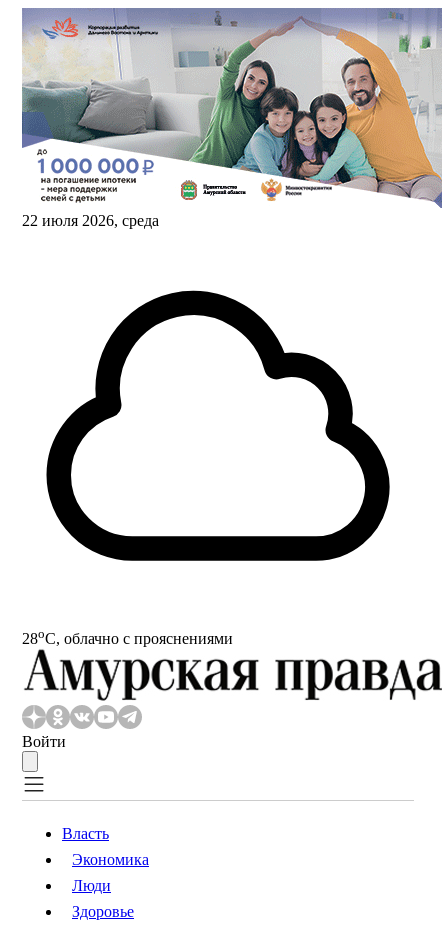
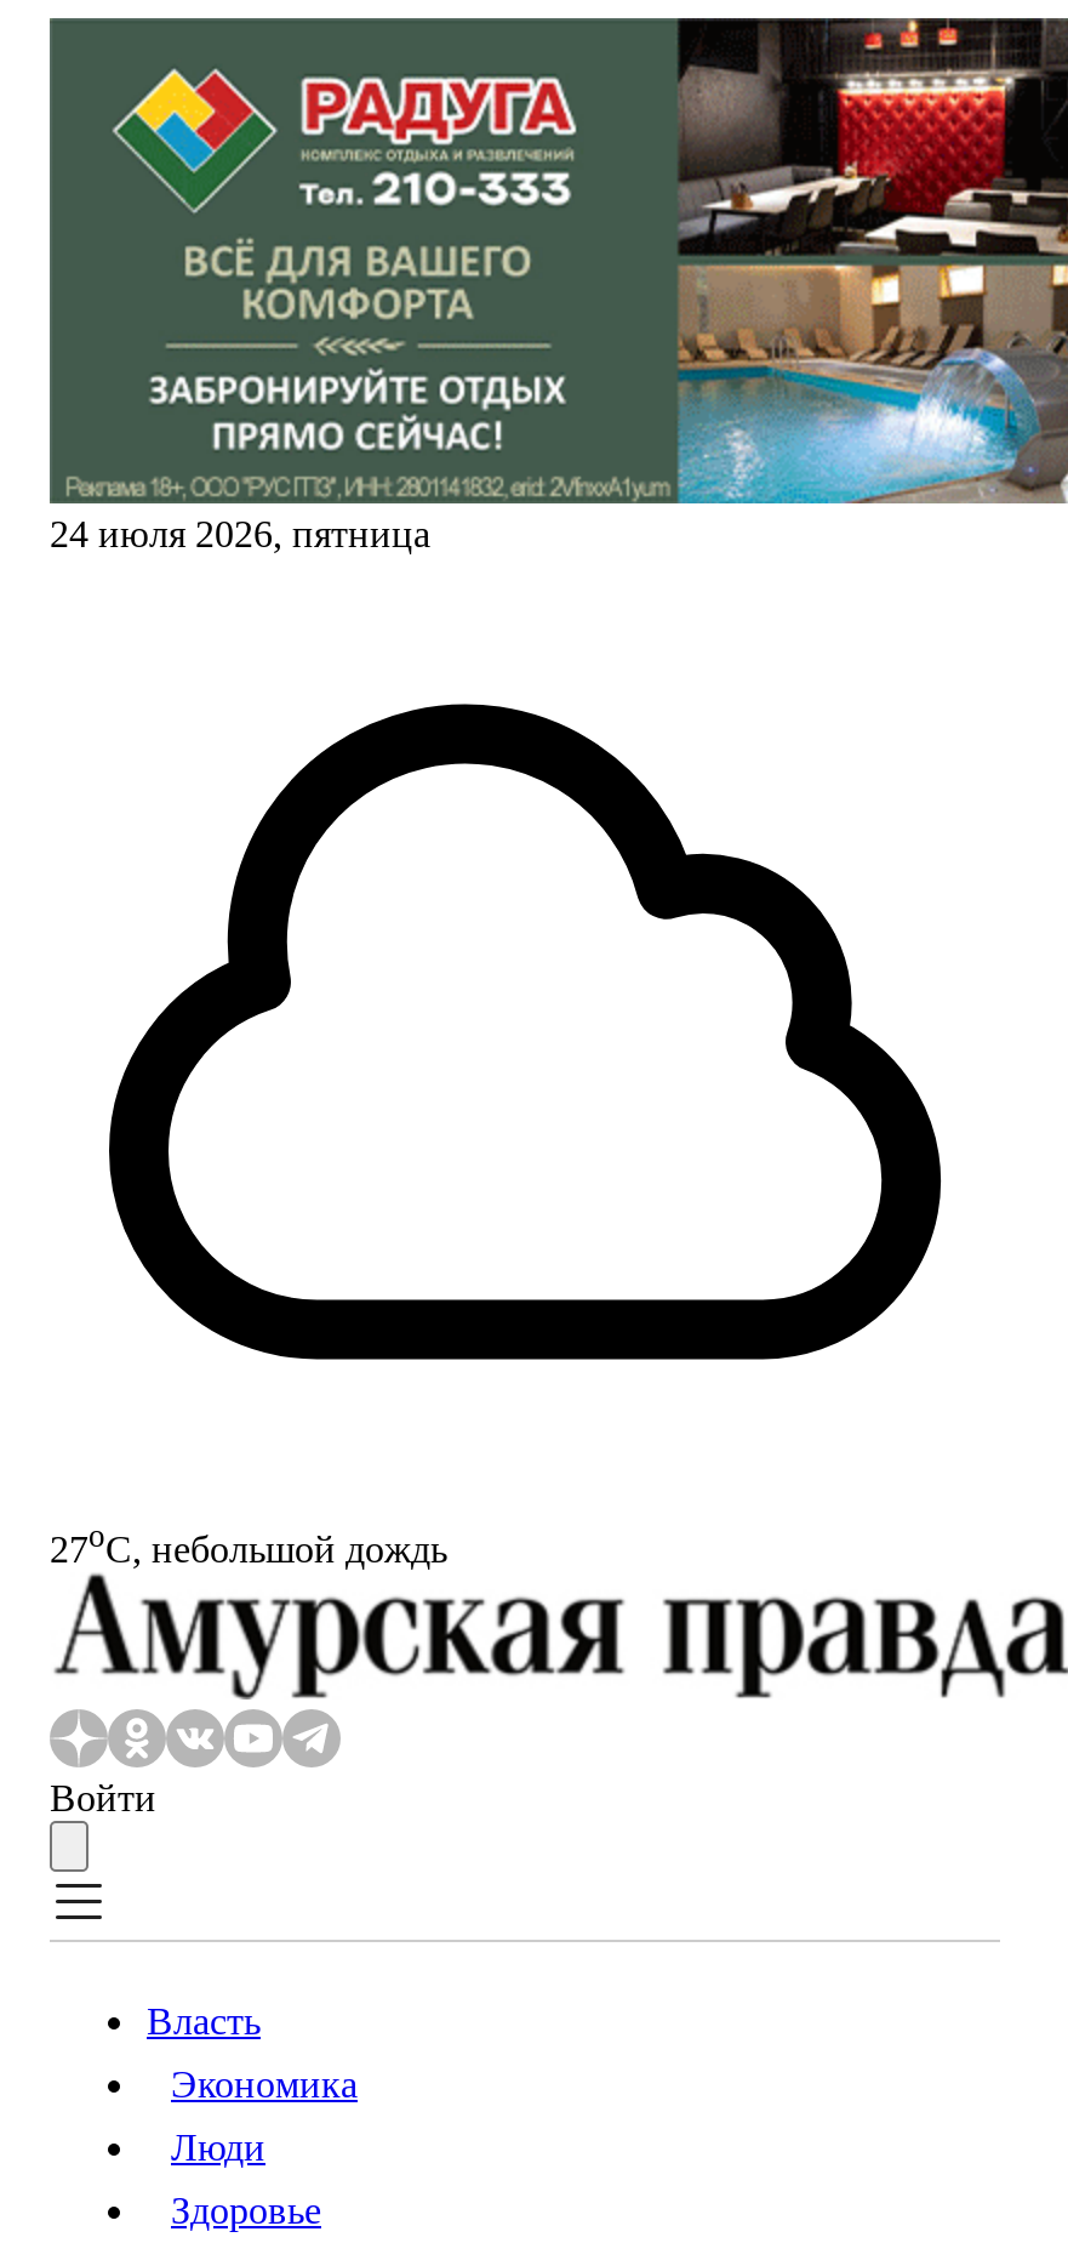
[22,8,439,229] [image] | 22 июля 2026, среда -> [47,16,1061,554] [image] | 24 июля 2026, пятница
[22,626,233,647] 28oС, облачно с прояснениями -> [50,1518,447,1569] 27oС, небольшой дождь

